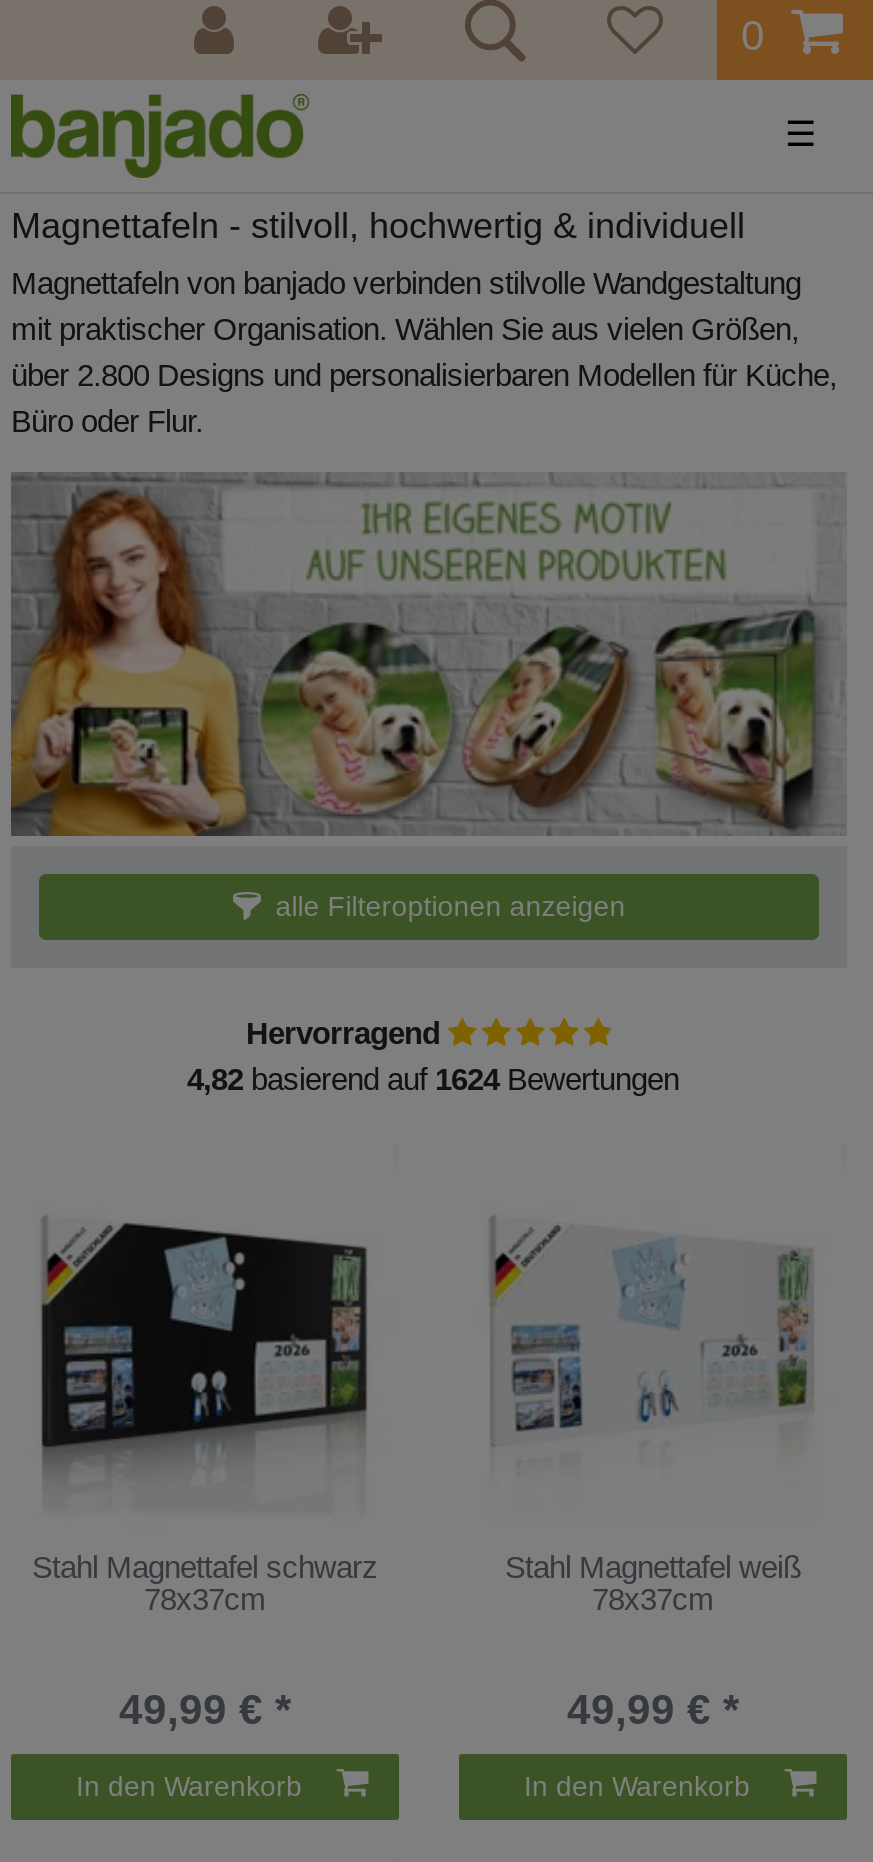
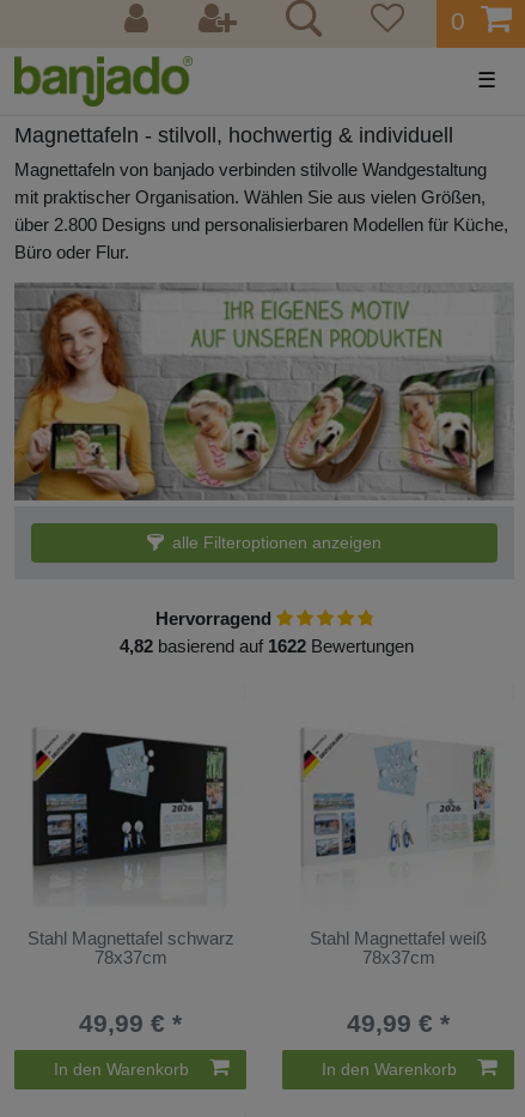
[187,1061,679,1095] 4,82 basierend auf 1624 Bewertungen -> [120,635,414,656] 4,82 basierend auf 1622 Bewertungen

